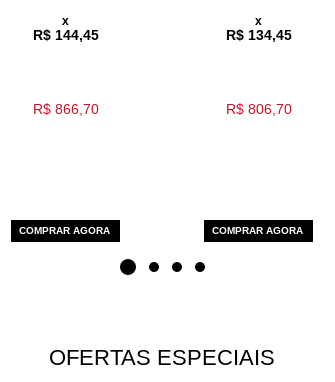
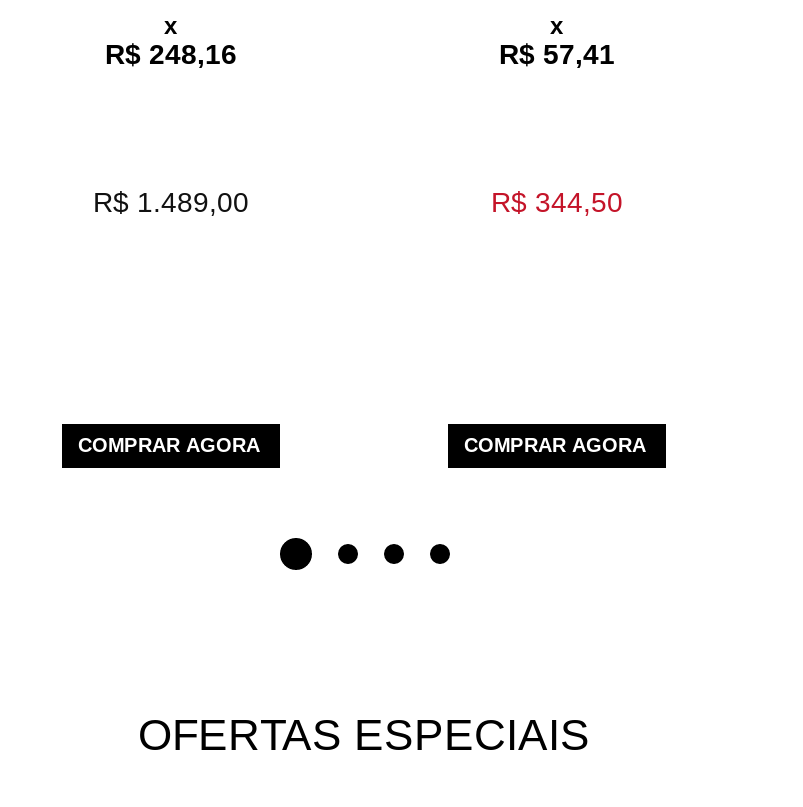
[32,27,98,43] R$ 144,45 -> [105,38,237,70] R$ 248,16
[225,27,291,43] R$ 134,45 -> [499,38,615,70] R$ 57,41
[32,101,98,117] R$ 866,70 -> [93,186,249,218] R$ 1.489,00
[225,101,291,117] R$ 806,70 -> [491,186,623,218] R$ 344,50

